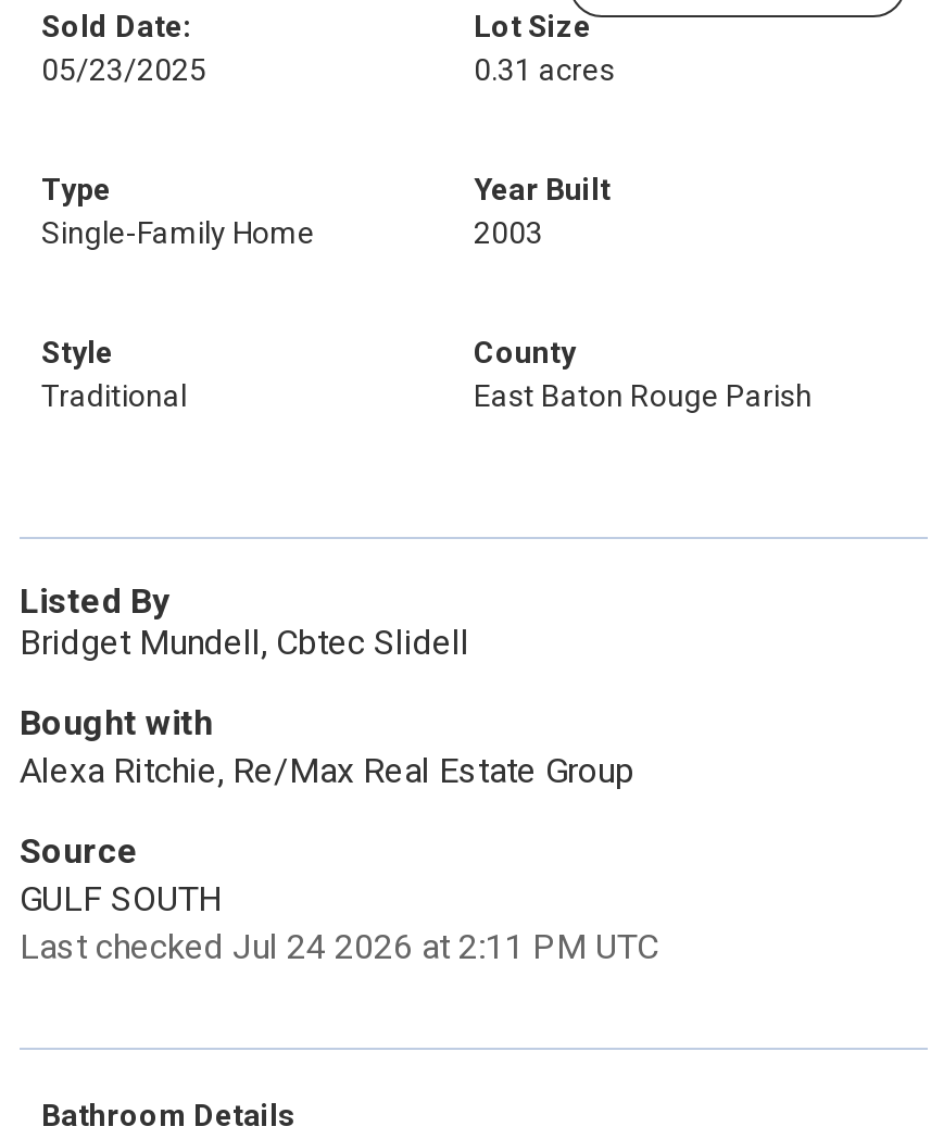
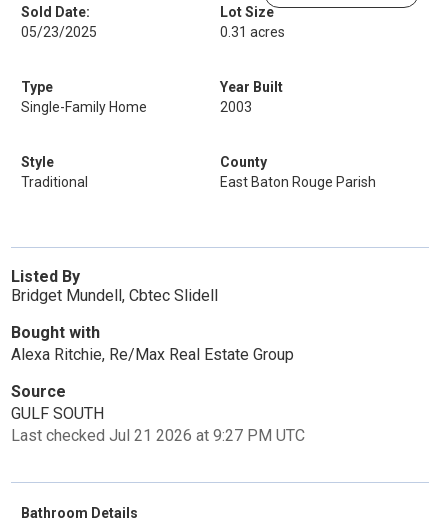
[20,926,658,967] Last checked Jul 24 2026 at 2:11 PM UTC -> [11,426,305,445] Last checked Jul 21 2026 at 9:27 PM UTC

